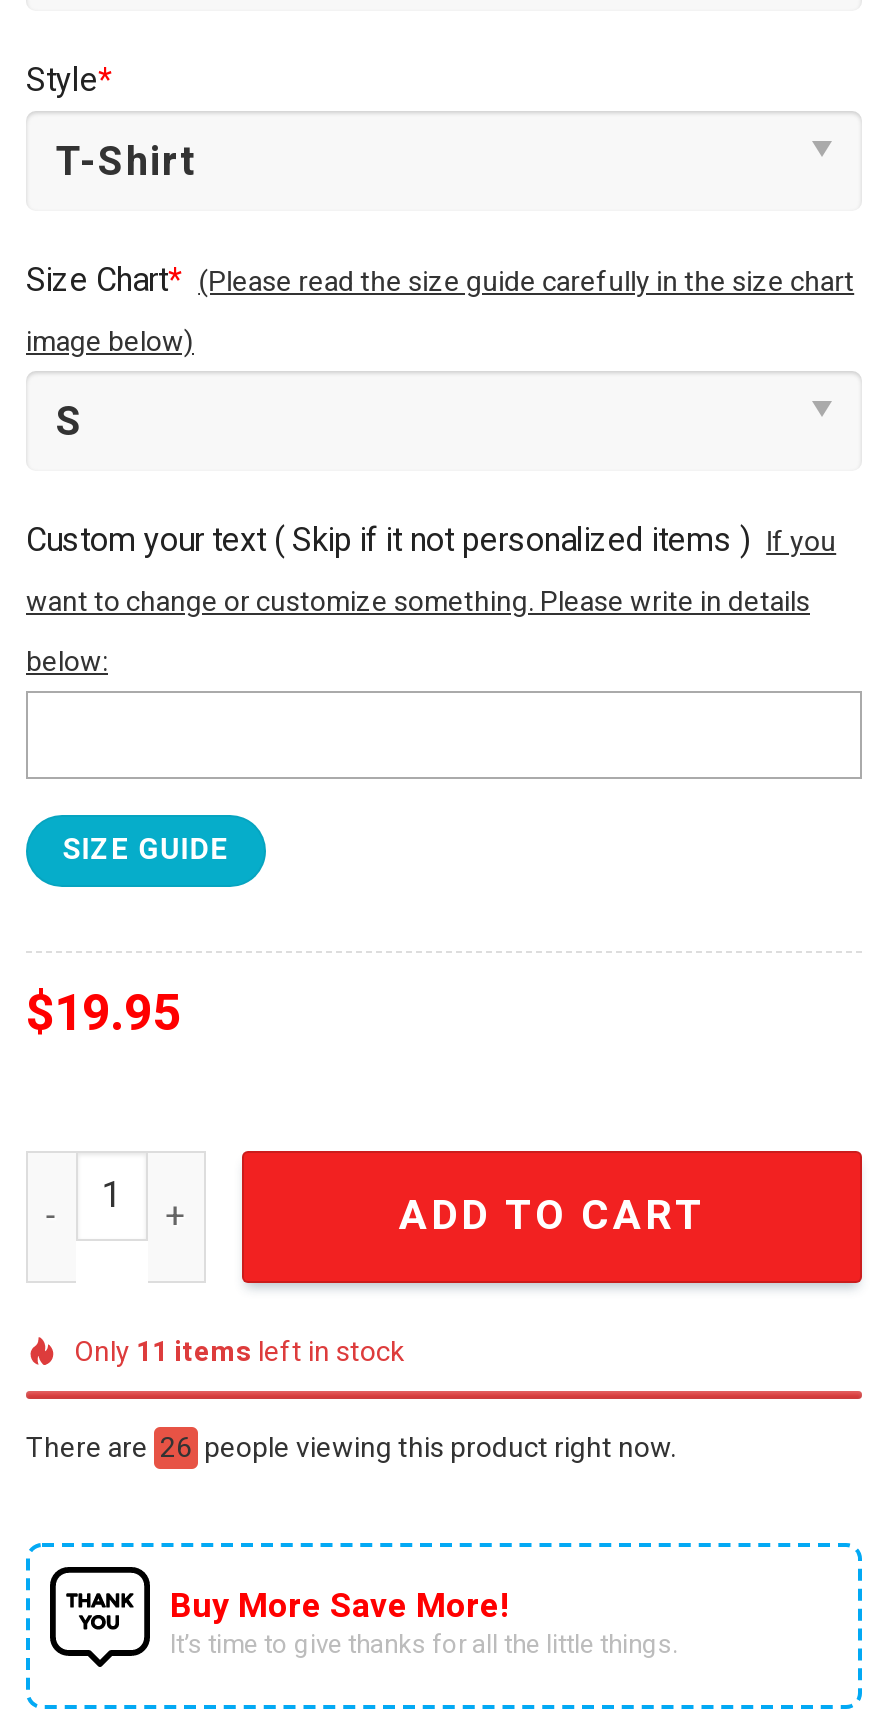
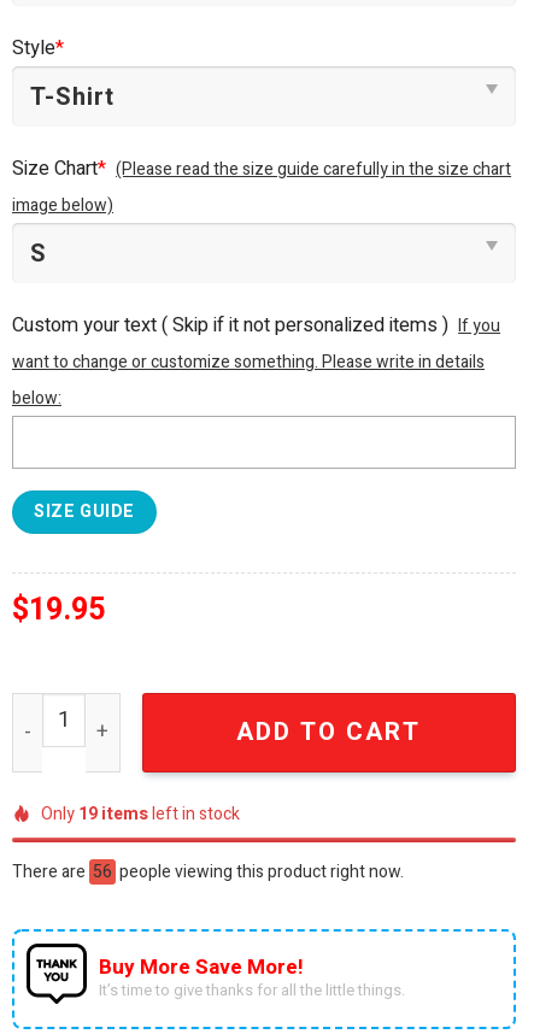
[74,1331,404,1373] Only 11 items left in stock -> [41,801,240,827] Only 19 items left in stock
[26,1427,676,1469] There are 26 people viewing this product right now. -> [12,859,404,885] There are 56 people viewing this product right now.

